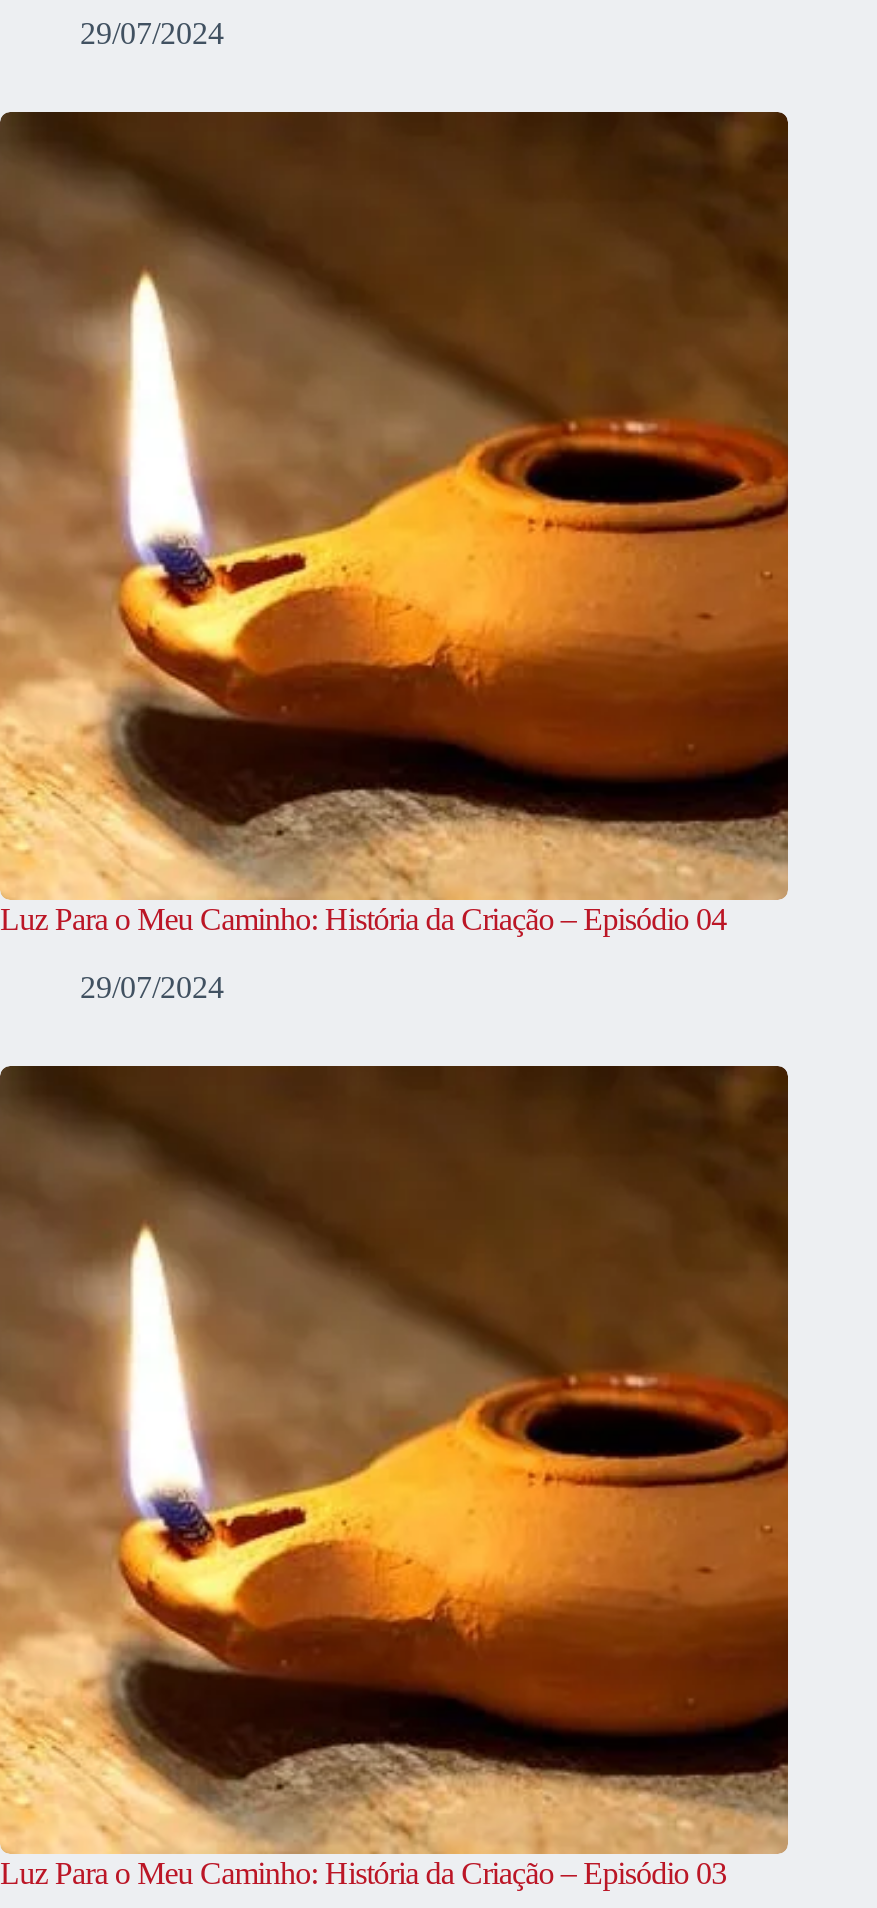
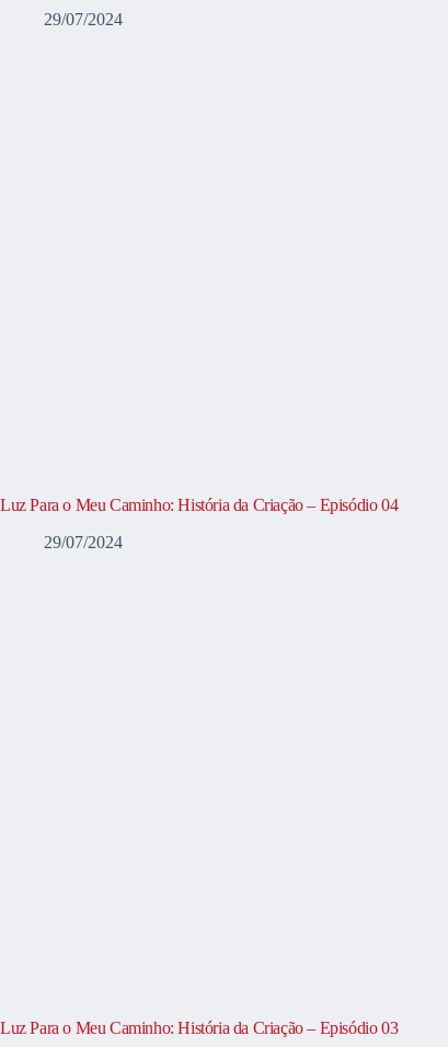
[6,110,790,902] [image] -> none
[6,1064,790,1856] [image] -> none

